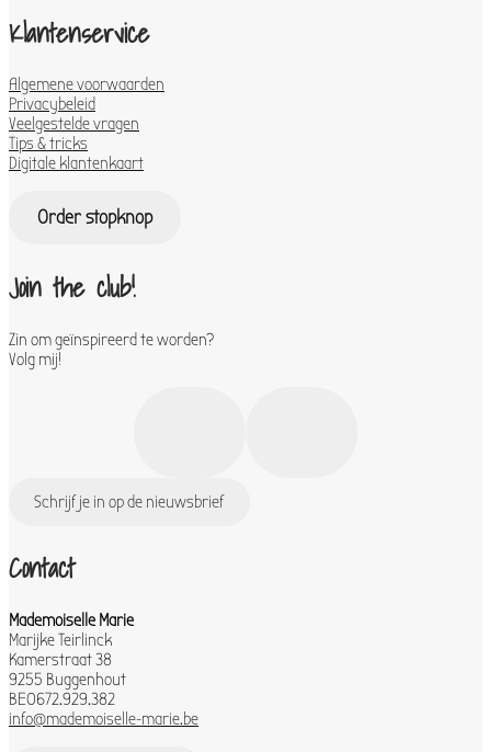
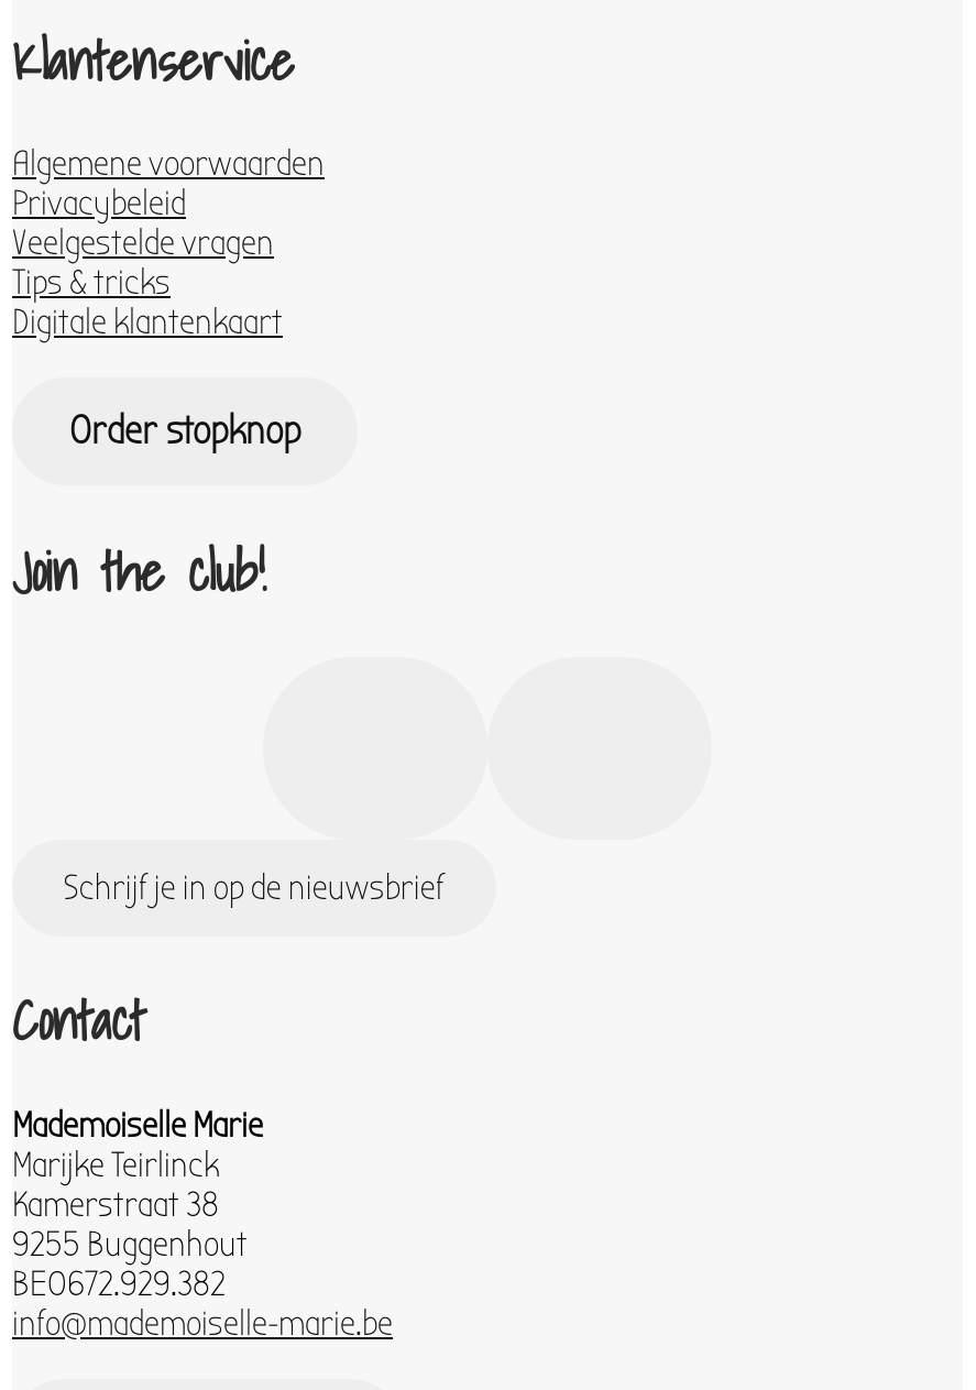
[9,330,214,370] Zin om geïnspireerd te worden? | Volg mij! -> none

